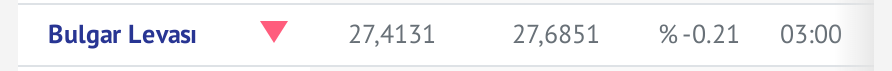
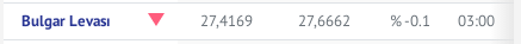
[348,17,436,51] 27,4131 -> [200,11,253,31] 27,4169
[512,17,600,51] 27,6851 -> [298,11,351,31] 27,6662
[658,17,740,51] % -0.21 -> [389,11,430,31] % -0.1

